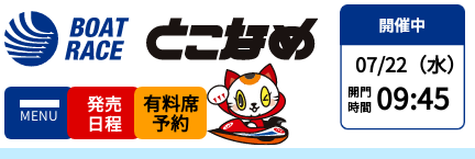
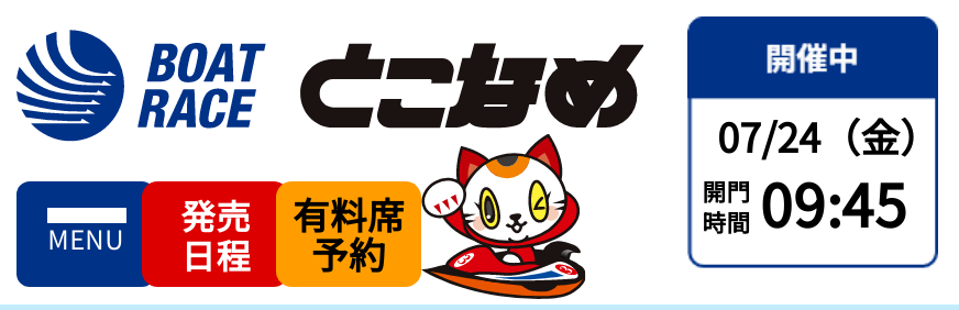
[355,49,466,78] 07/22（水） -> [717,106,939,163] 07/24（金）

